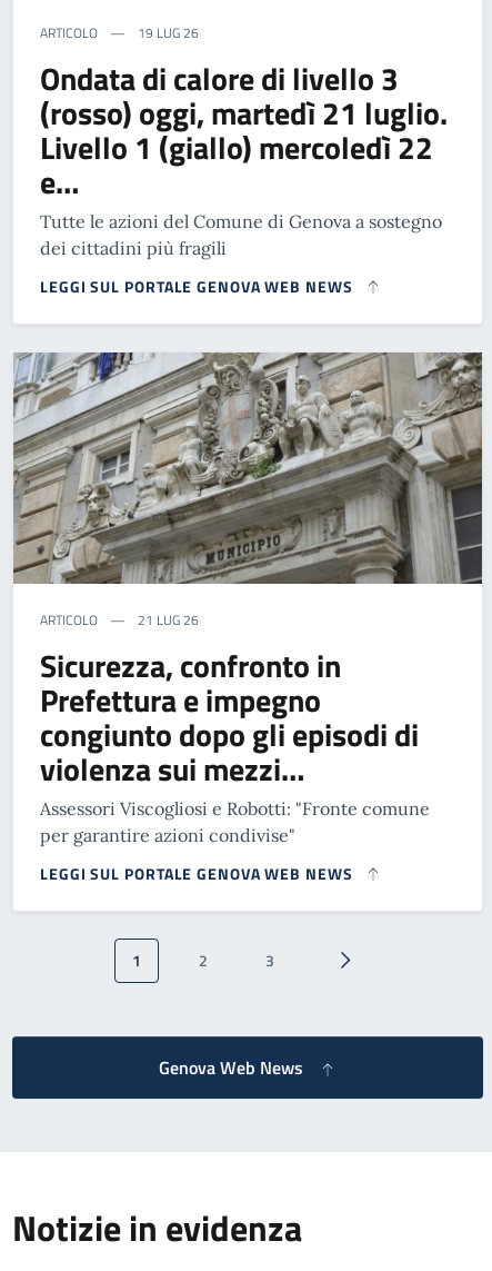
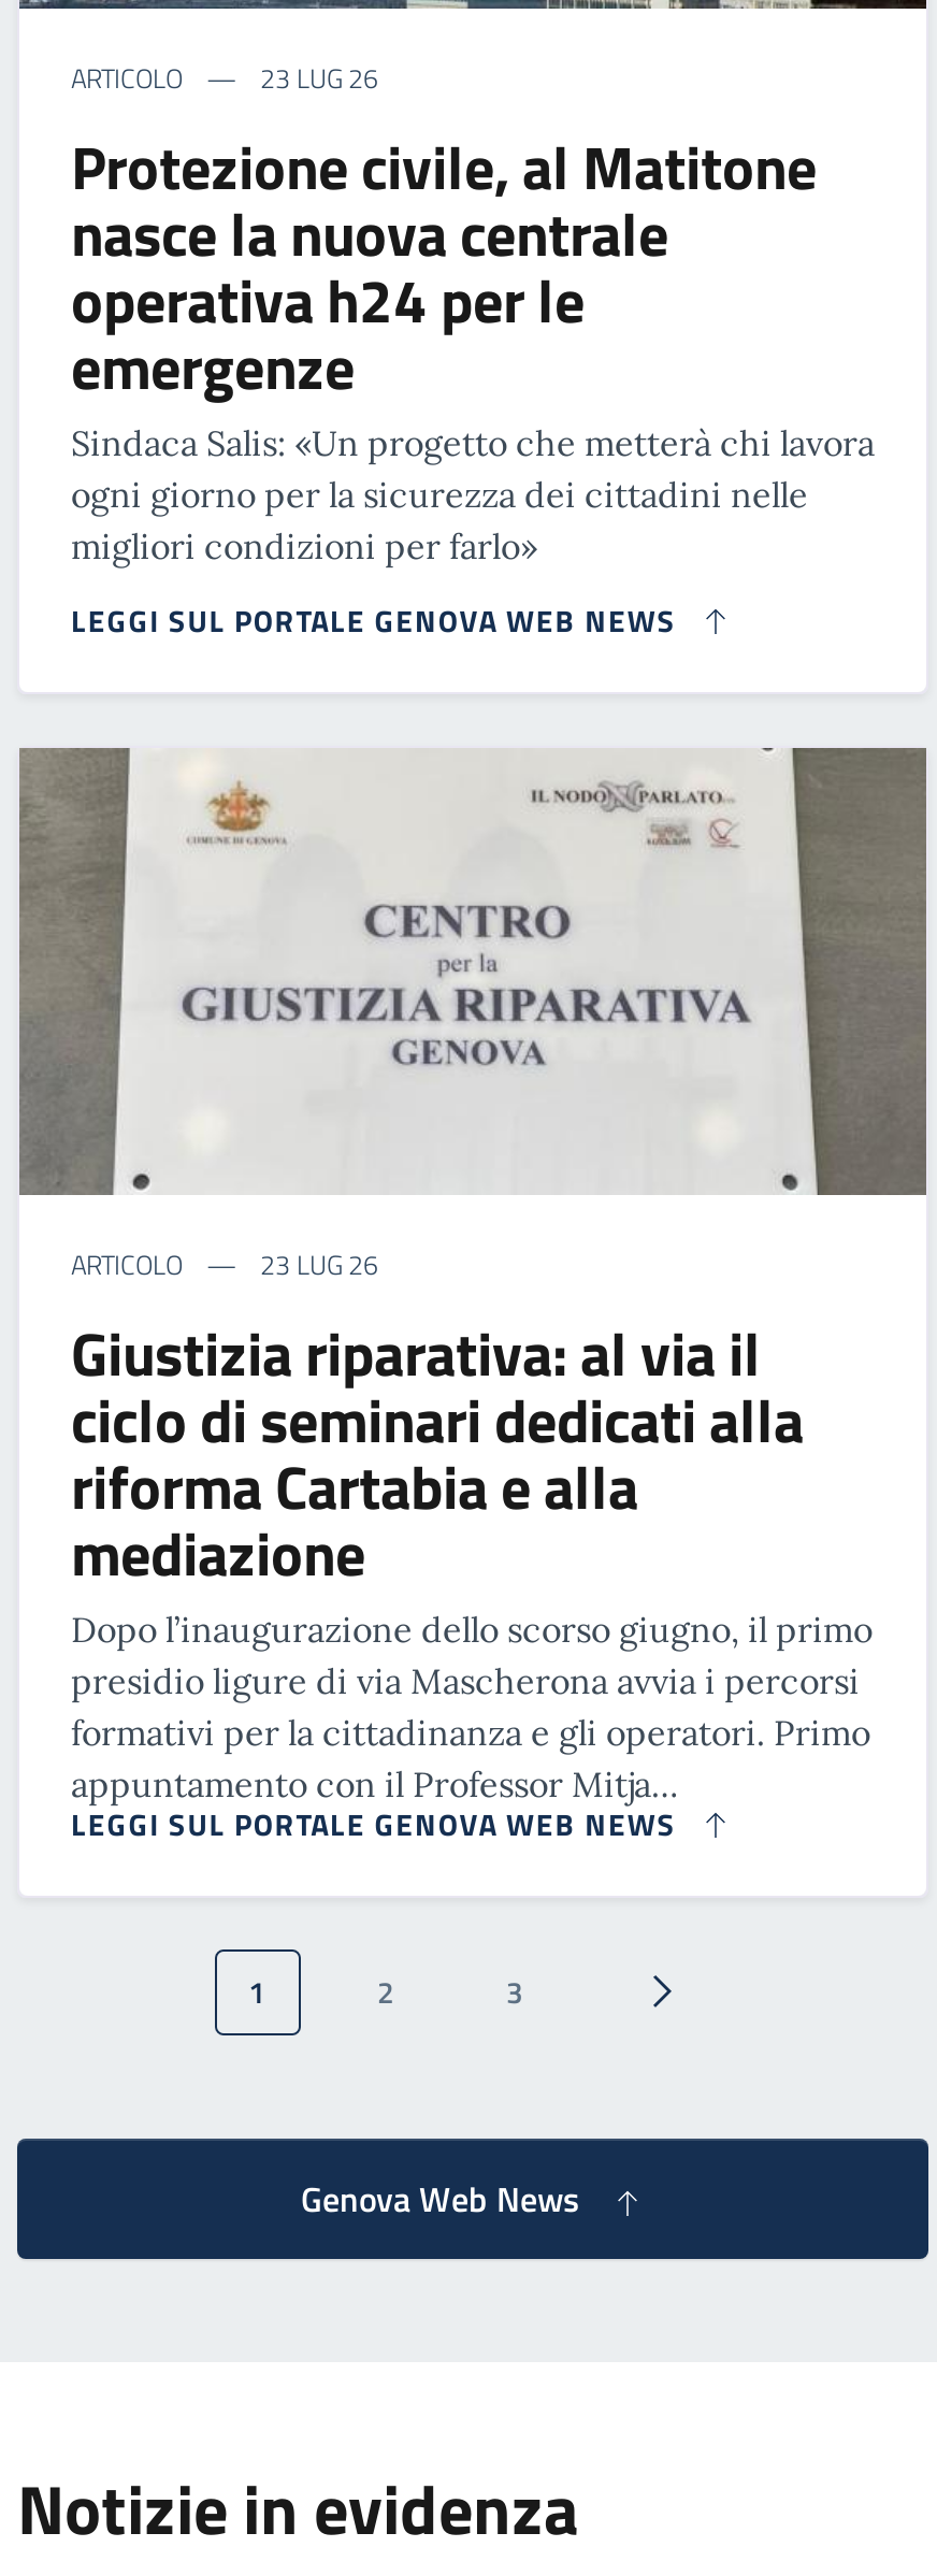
[40,22,448,259] 19 LUG 26 | Ondata di calore di livello 3 | (rosso) oggi, martedì 21 luglio. | Livello 1 (giallo) mercoledì 22 | e… | Tutte le azioni del Comune di Genova a sostegno | dei cittadini più fragili -> [71,57,875,566] 23 LUG 26 | Protezione civile, al Matitone | nasce la nuova centrale | operativa h24 per le | emergenze | Sindaca Salis: «Un progetto che metterà chi lavora | ogni giorno per la sicurezza dei cittadini nelle | migliori condizioni per farlo»
[13,351,481,846] [image] | 21 LUG 26 | Sicurezza, confronto in | Prefettura e impegno | congiunto dopo gli episodi di | violenza sui mezzi… | Assessori Viscogliosi e Robotti: "Fronte comune | per garantire azioni condivise" -> [19,748,926,1806] [image] | 23 LUG 26 | Giustizia riparativa: al via il | ciclo di seminari dedicati alla | riforma Cartabia e alla | mediazione | Dopo l’inaugurazione dello scorso giugno, il primo | presidio ligure di via Mascherona avvia i percorsi | formativi per la cittadinanza e gli operatori. Primo | appuntamento con il Professor Mitja…

